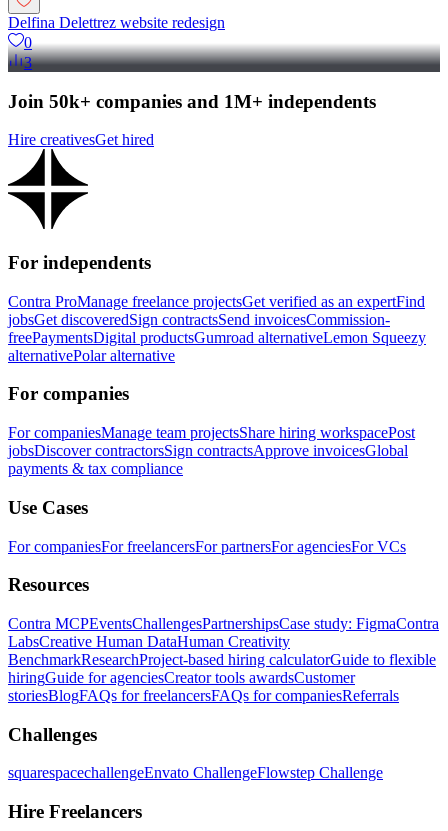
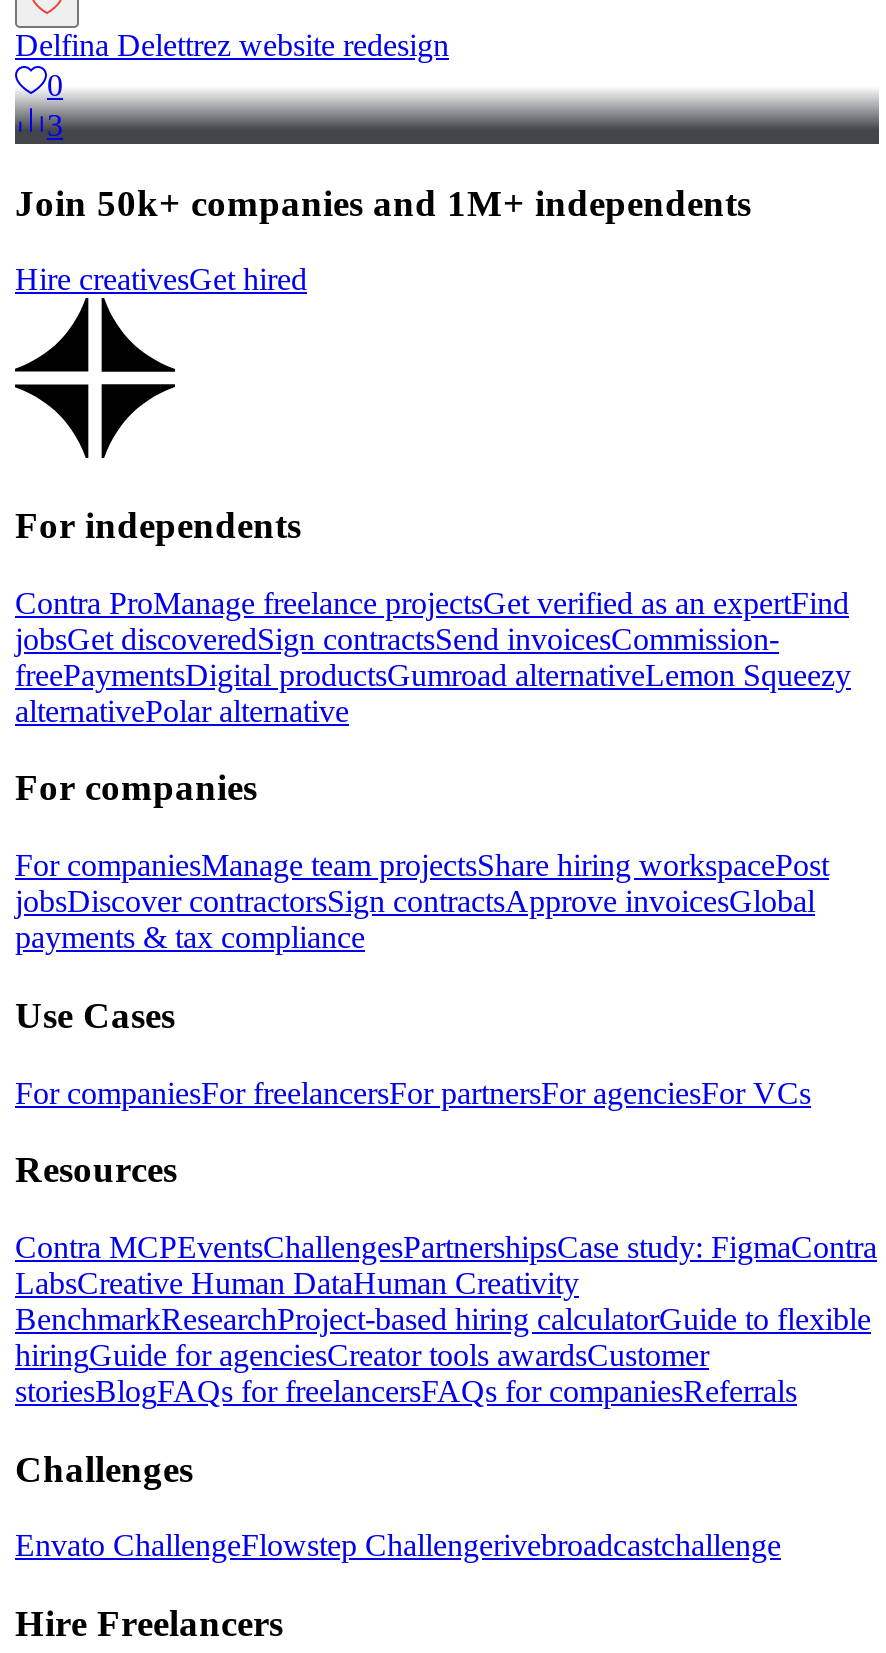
[8,764,383,781] squarespacechallengeEnvato ChallengeFlowstep Challenge -> [15,1529,781,1563] Envato ChallengeFlowstep Challengerivebroadcastchallenge

